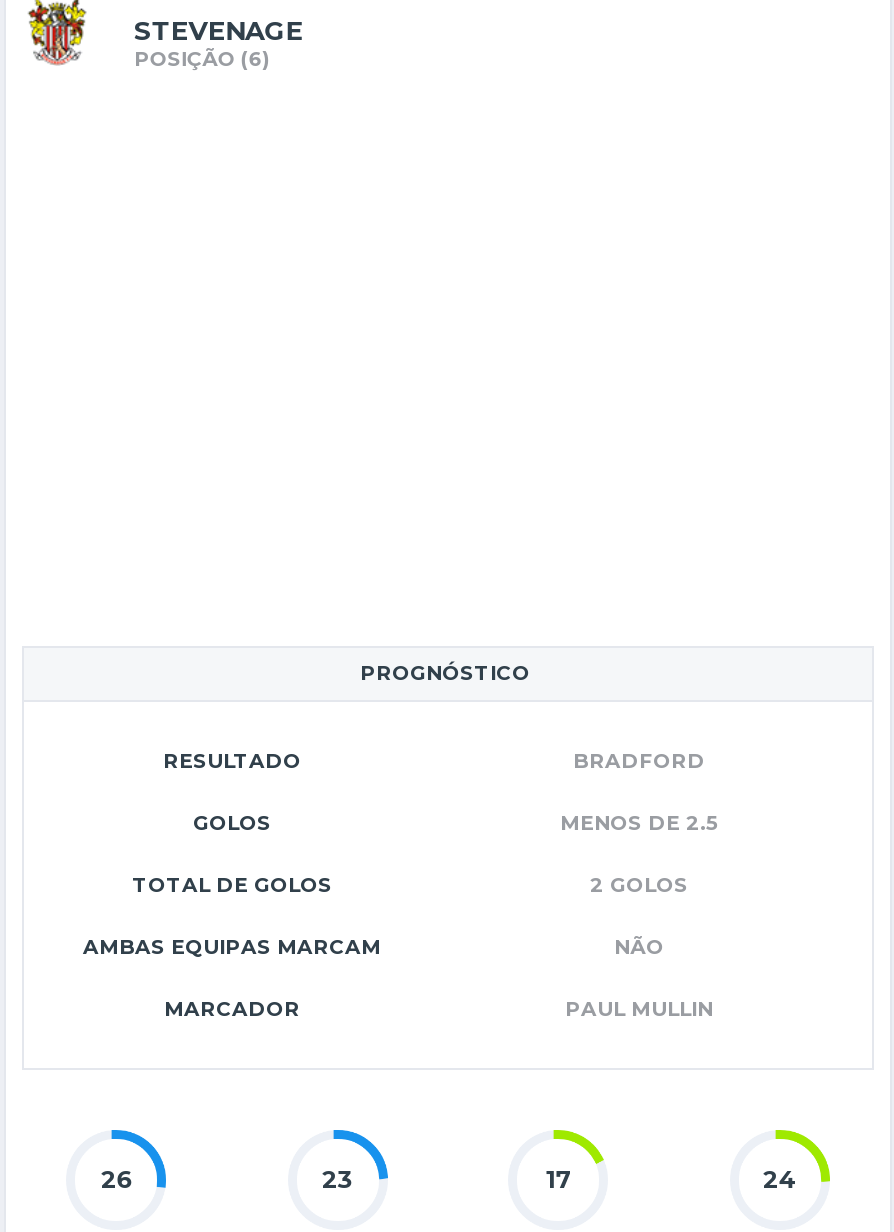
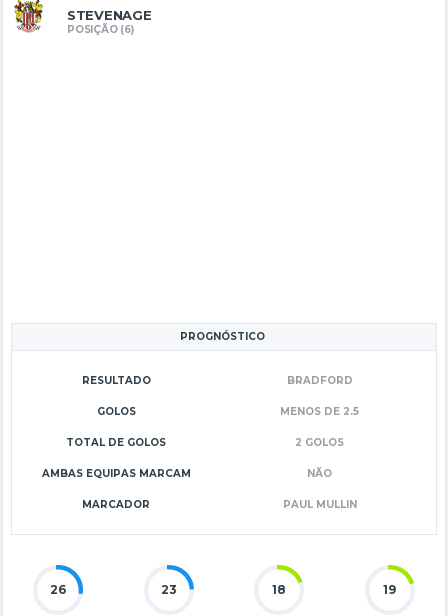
[546,1163,571,1193] 17 -> [272,582,286,597] 18
[763,1163,796,1193] 24 -> [383,582,396,597] 19

